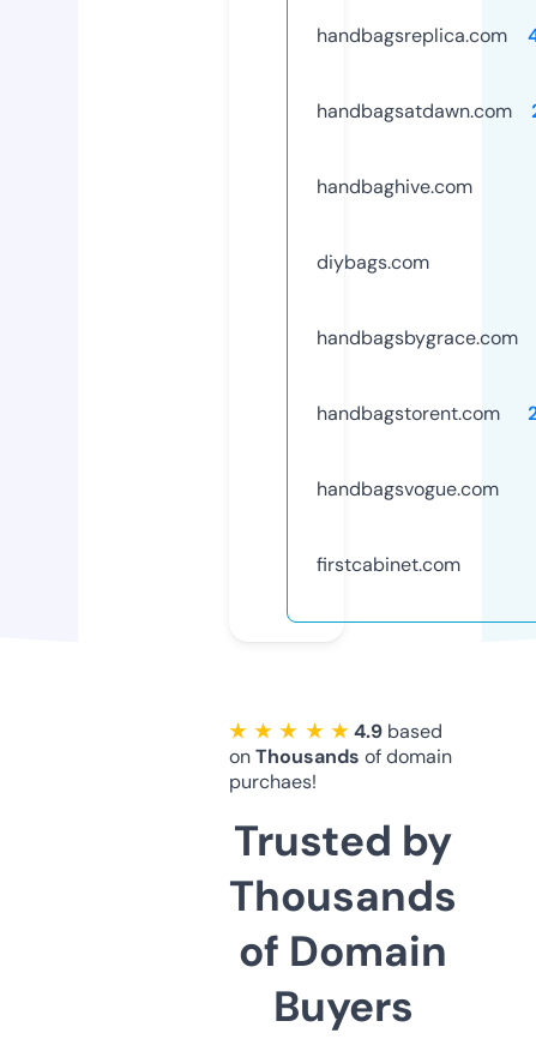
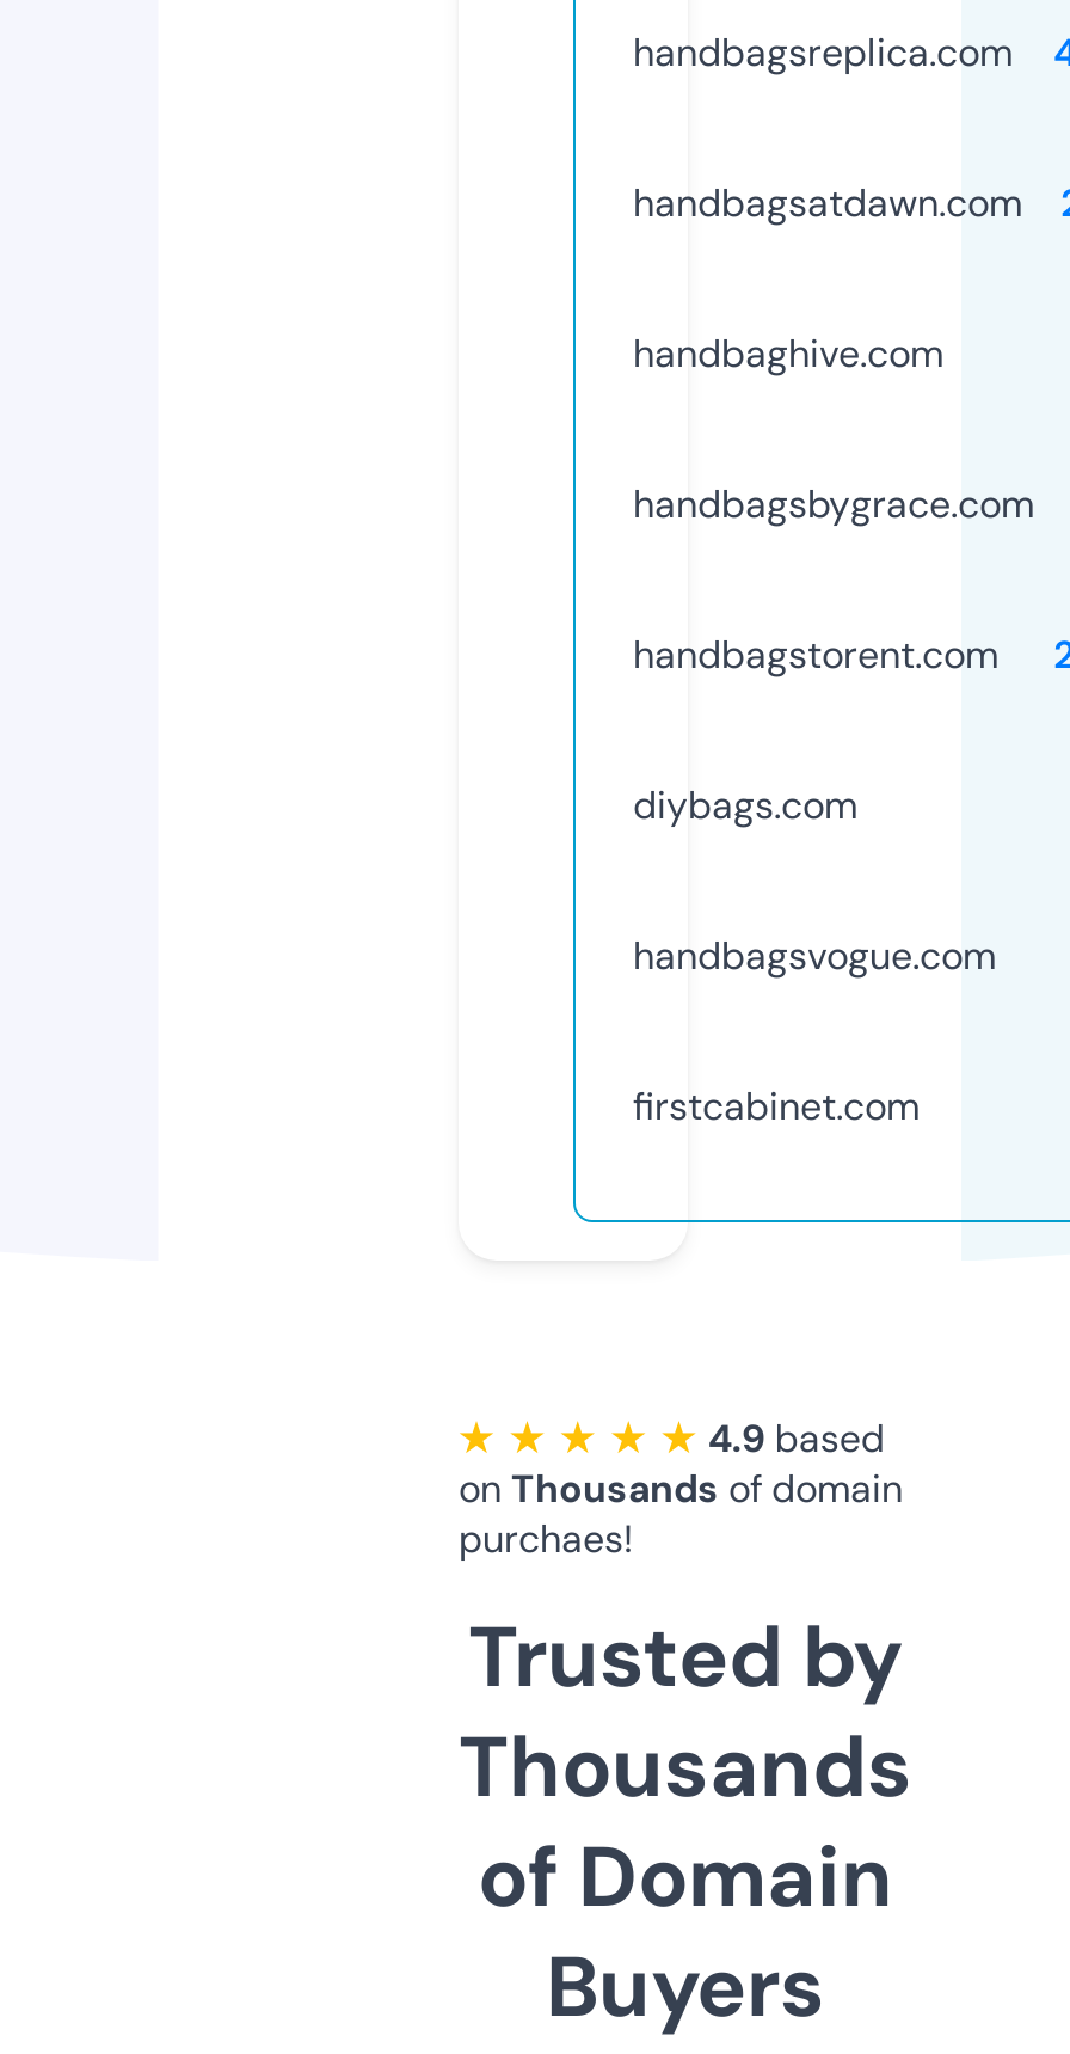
moved [317,249,429,275] -> [633,780,857,830]: diybags.com
moved [317,325,518,426] -> [633,479,1034,679]: handbagsbygrace.com | handbagstorent.com

